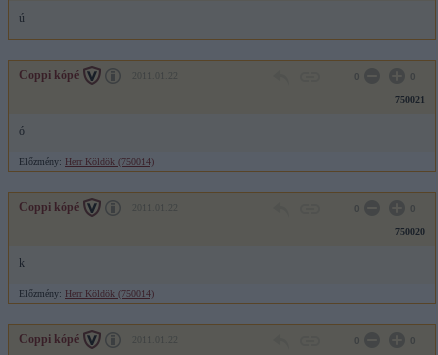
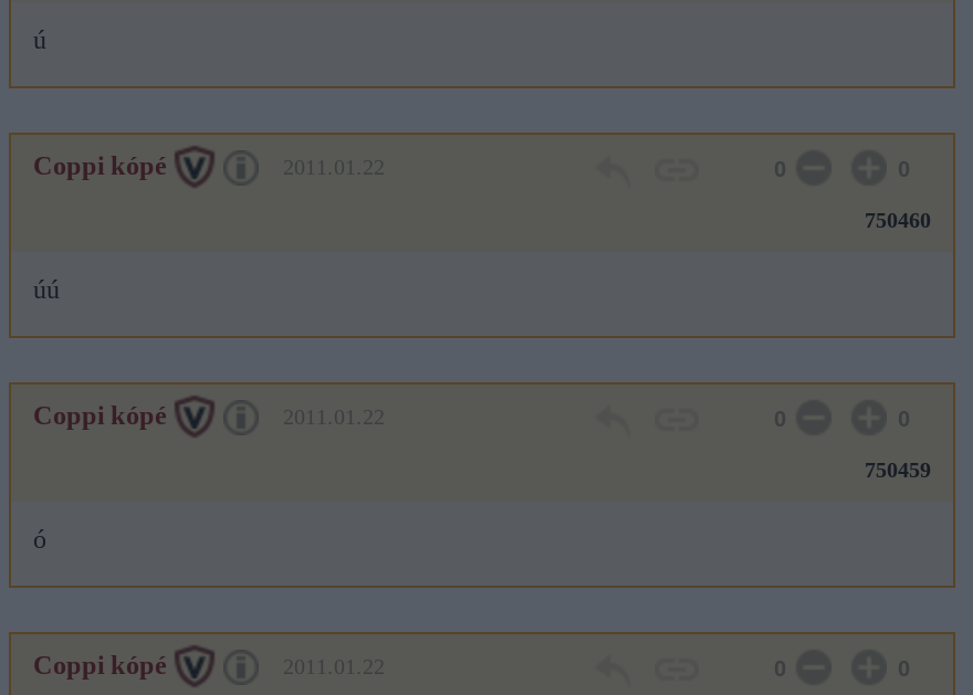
[19,94,425,167] 750021 | ó | Előzmény: Herr Köldök (750014) -> [33,208,931,305] 750460 | úú
[19,226,425,299] 750020 | k | Előzmény: Herr Köldök (750014) -> [33,457,931,555] 750459 | ó

